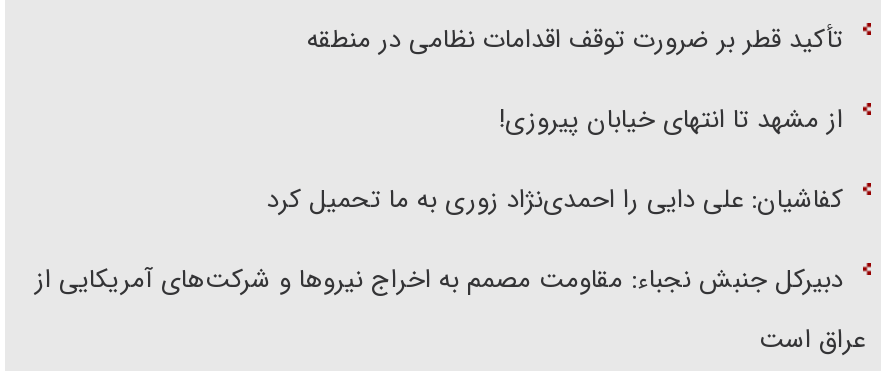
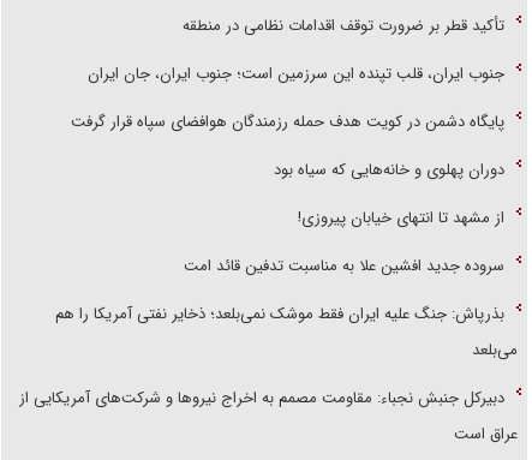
none -> [71,61,504,183] جنوب ایران، قلب تپنده این سرزمین است؛ جنوب ایران، جان ایران | پایگاه دشمن در کویت هدف حمله رزمندگان هوافضای سپاه قرار گرفت | دوران پهلوی و خانه‌هایی که سیاه بود
[267,179,843,221] کفاشیان: علی دایی را احمدی‌نژاد زوری به ما تحمیل کرد -> [55,254,518,363] سروده جدید افشین علا به مناسبت تدفین قائد امت | بذرپاش: جنگ علیه ایران فقط موشک نمی‌بلعد؛ ذخایر نفتی آمریکا را هم | می‌بلعد

